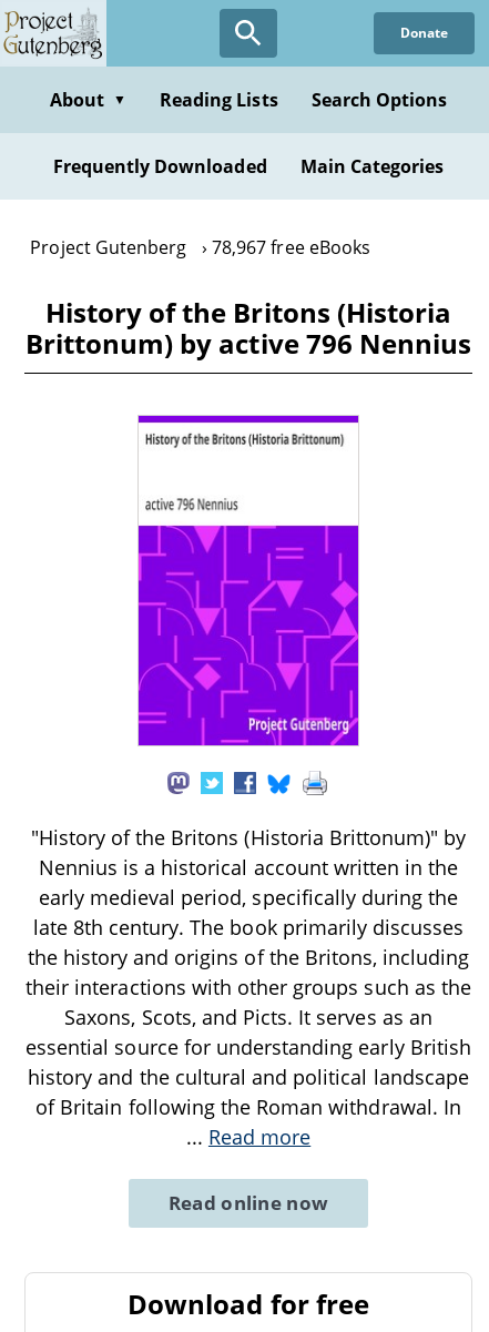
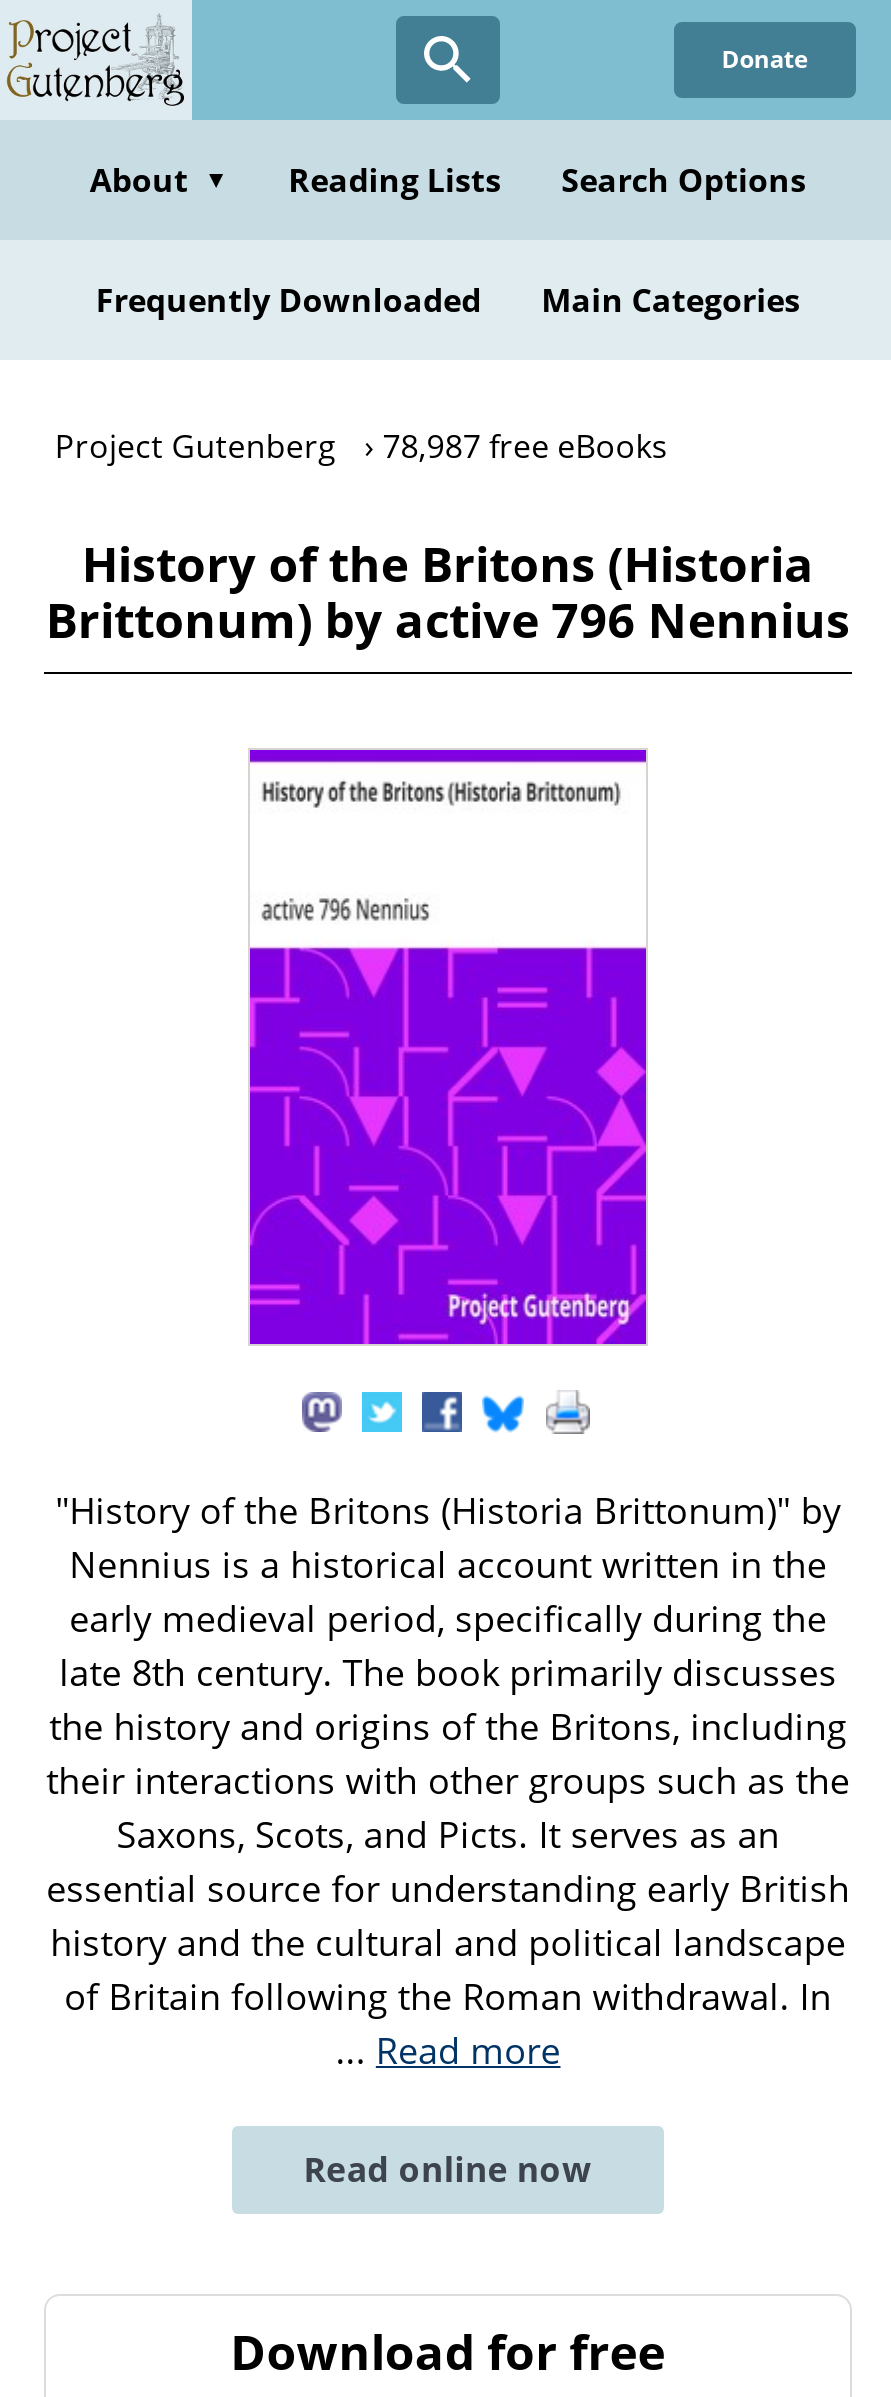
[30,235,370,260] Project Gutenberg 78,967 free eBooks -> [55,424,668,468] Project Gutenberg 78,987 free eBooks

